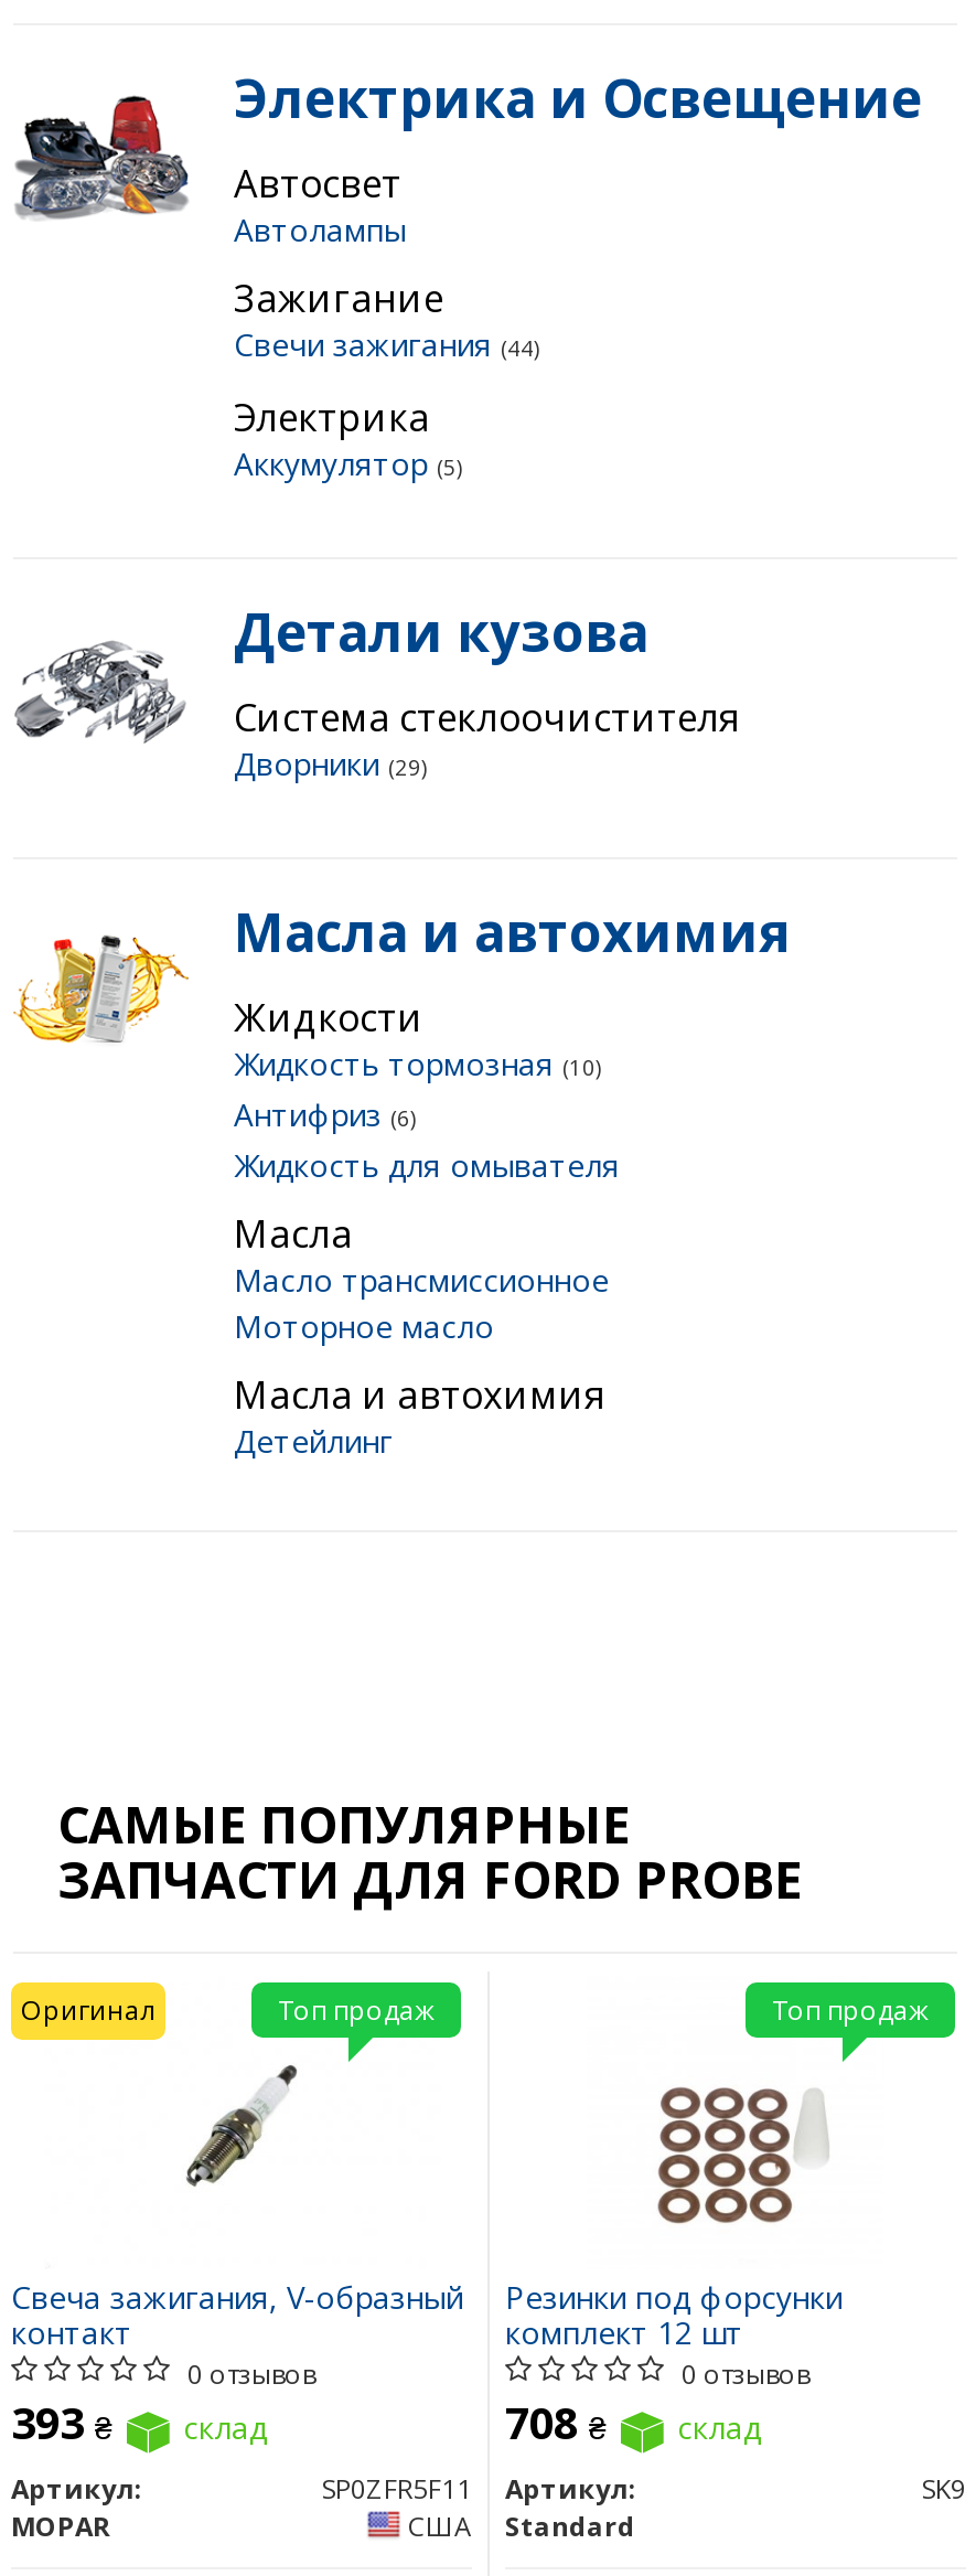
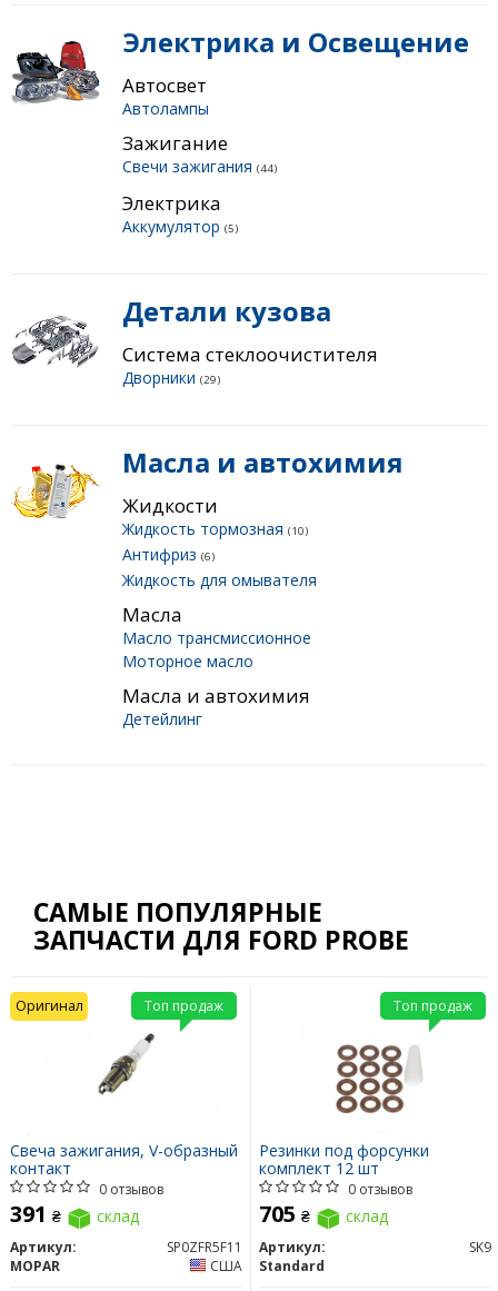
[11,2394,267,2453] 393 ₴ склад -> [10,1199,139,1229] 391 ₴ склад
[505,2394,761,2453] 708 ₴ склад -> [259,1199,388,1229] 705 ₴ склад

